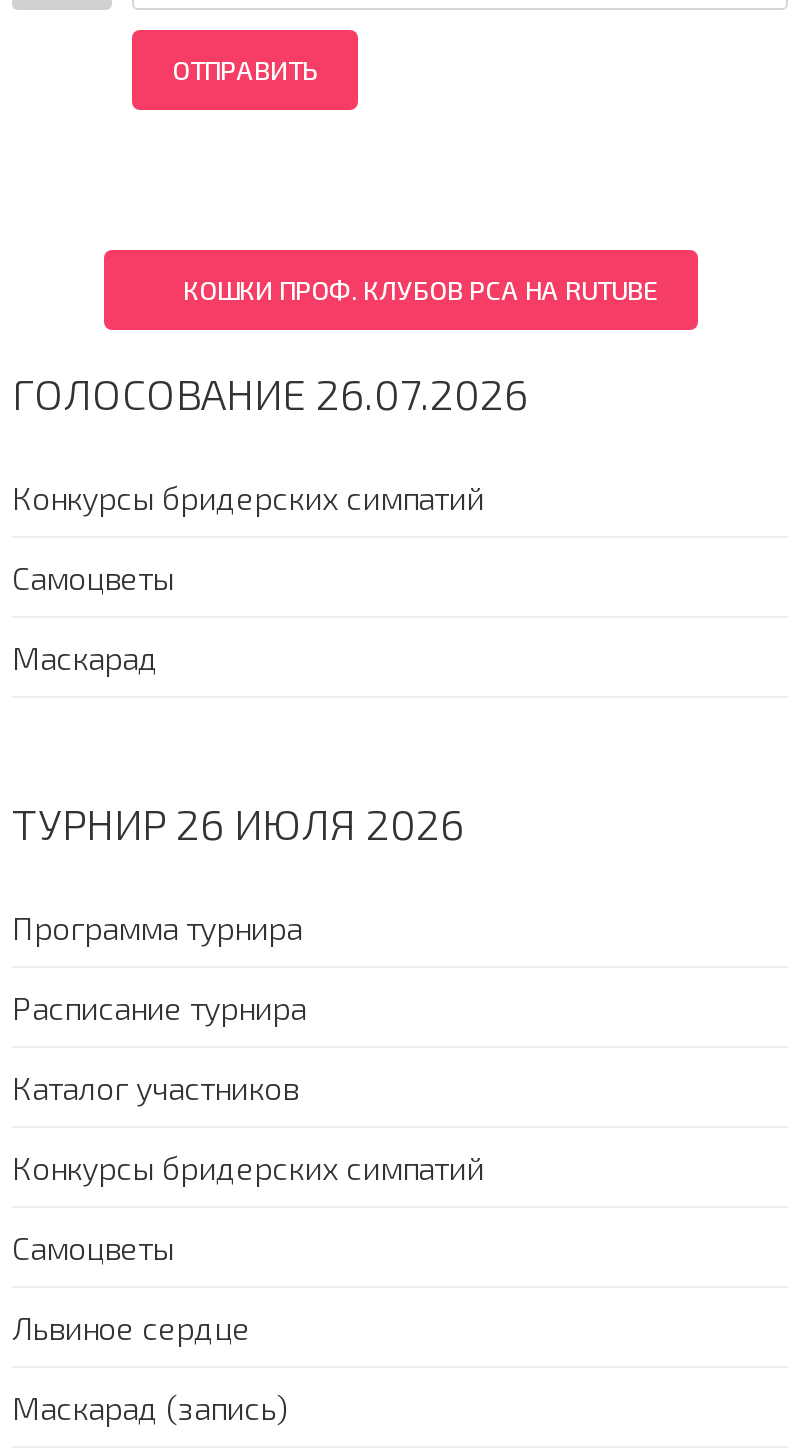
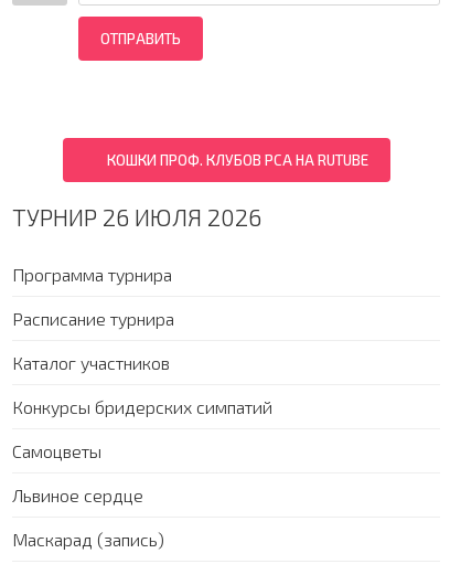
[12,368,528,676] ГОЛОСОВАНИЕ 26.07.2026 | Конкурсы бридерских симпатий | Самоцветы | Маскарад -> none

